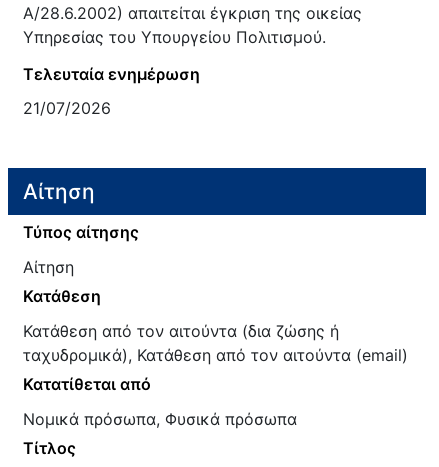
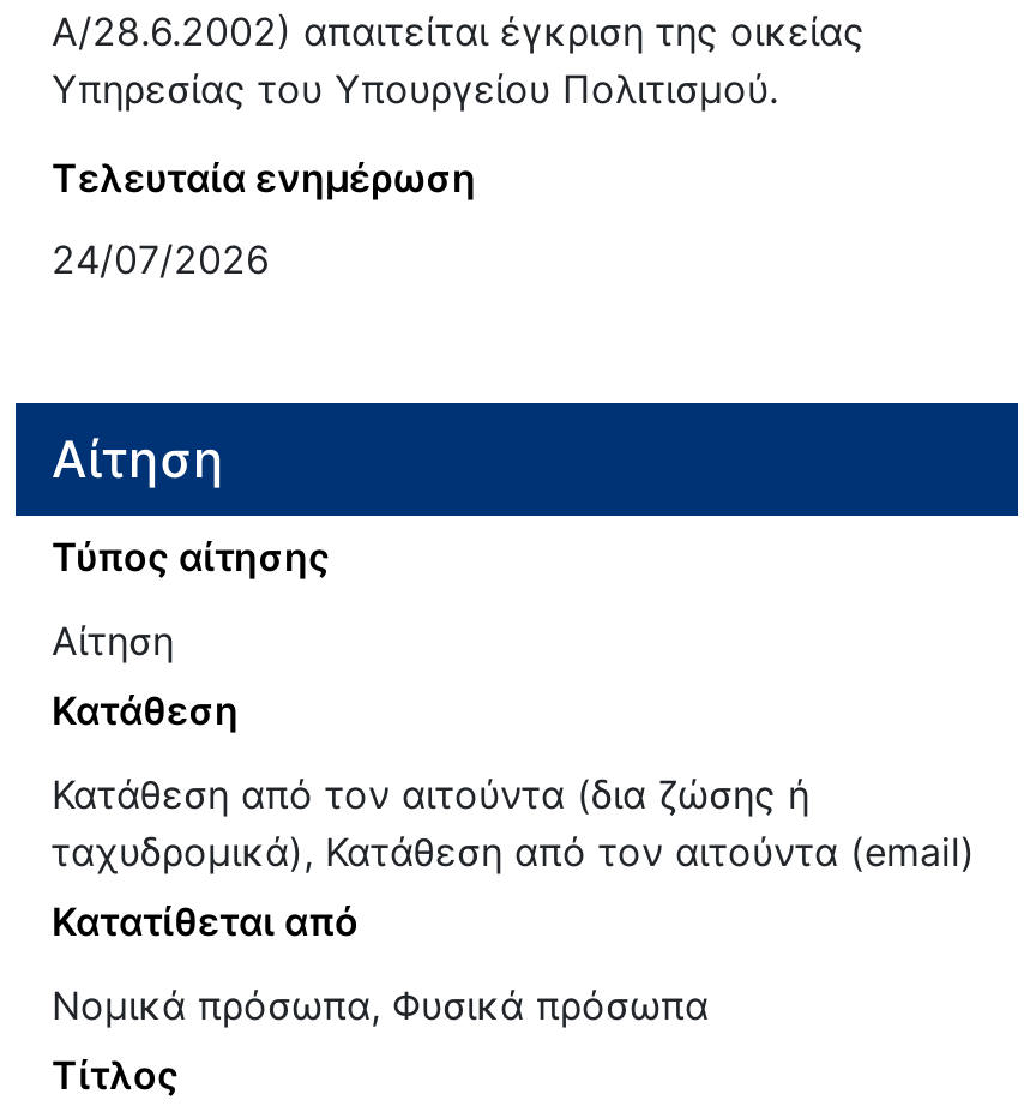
[23,98,111,118] 21/07/2026 -> [52,236,270,284] 24/07/2026

